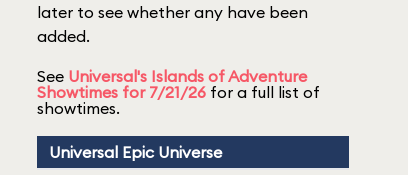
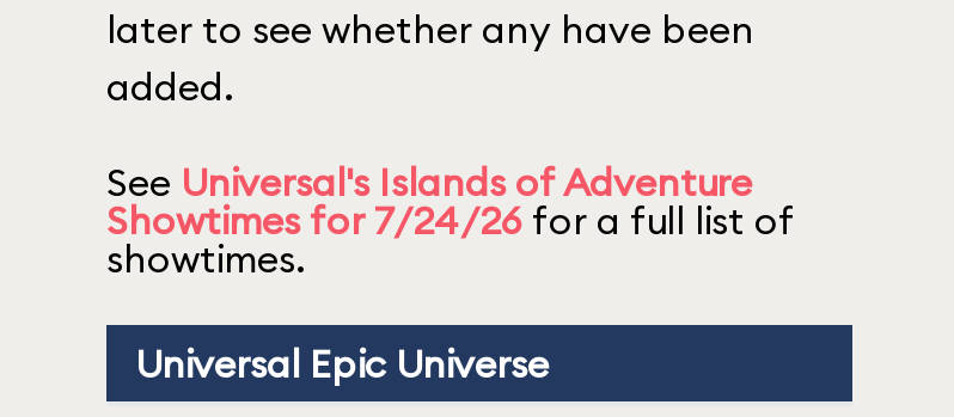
[37,82,320,102] Showtimes for 7/21/26for a full list of -> [106,196,795,244] Showtimes for 7/24/26for a full list of

